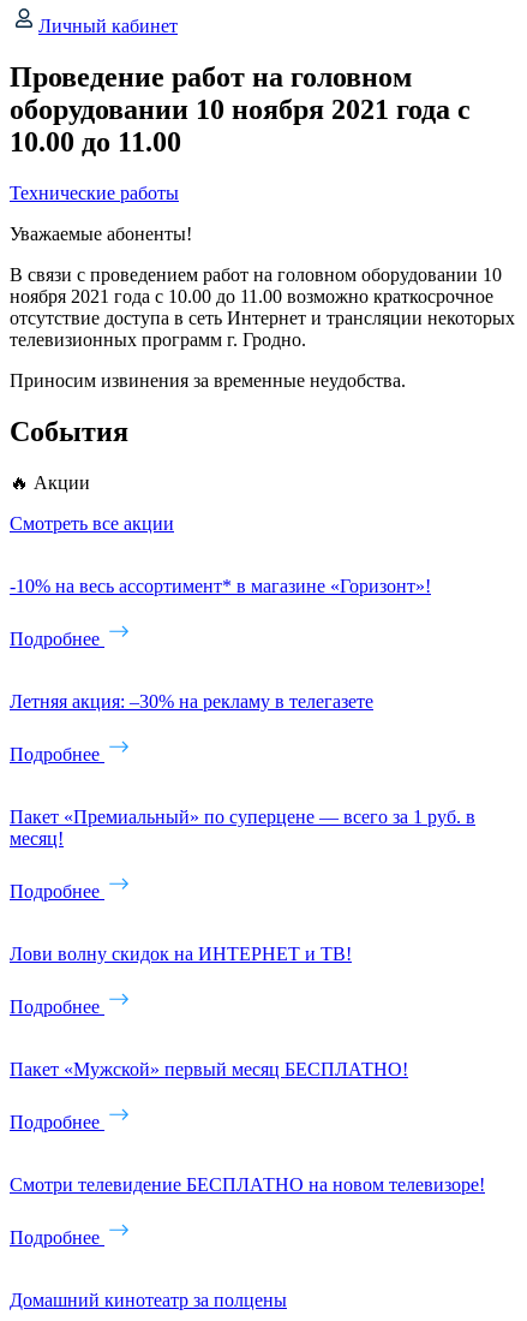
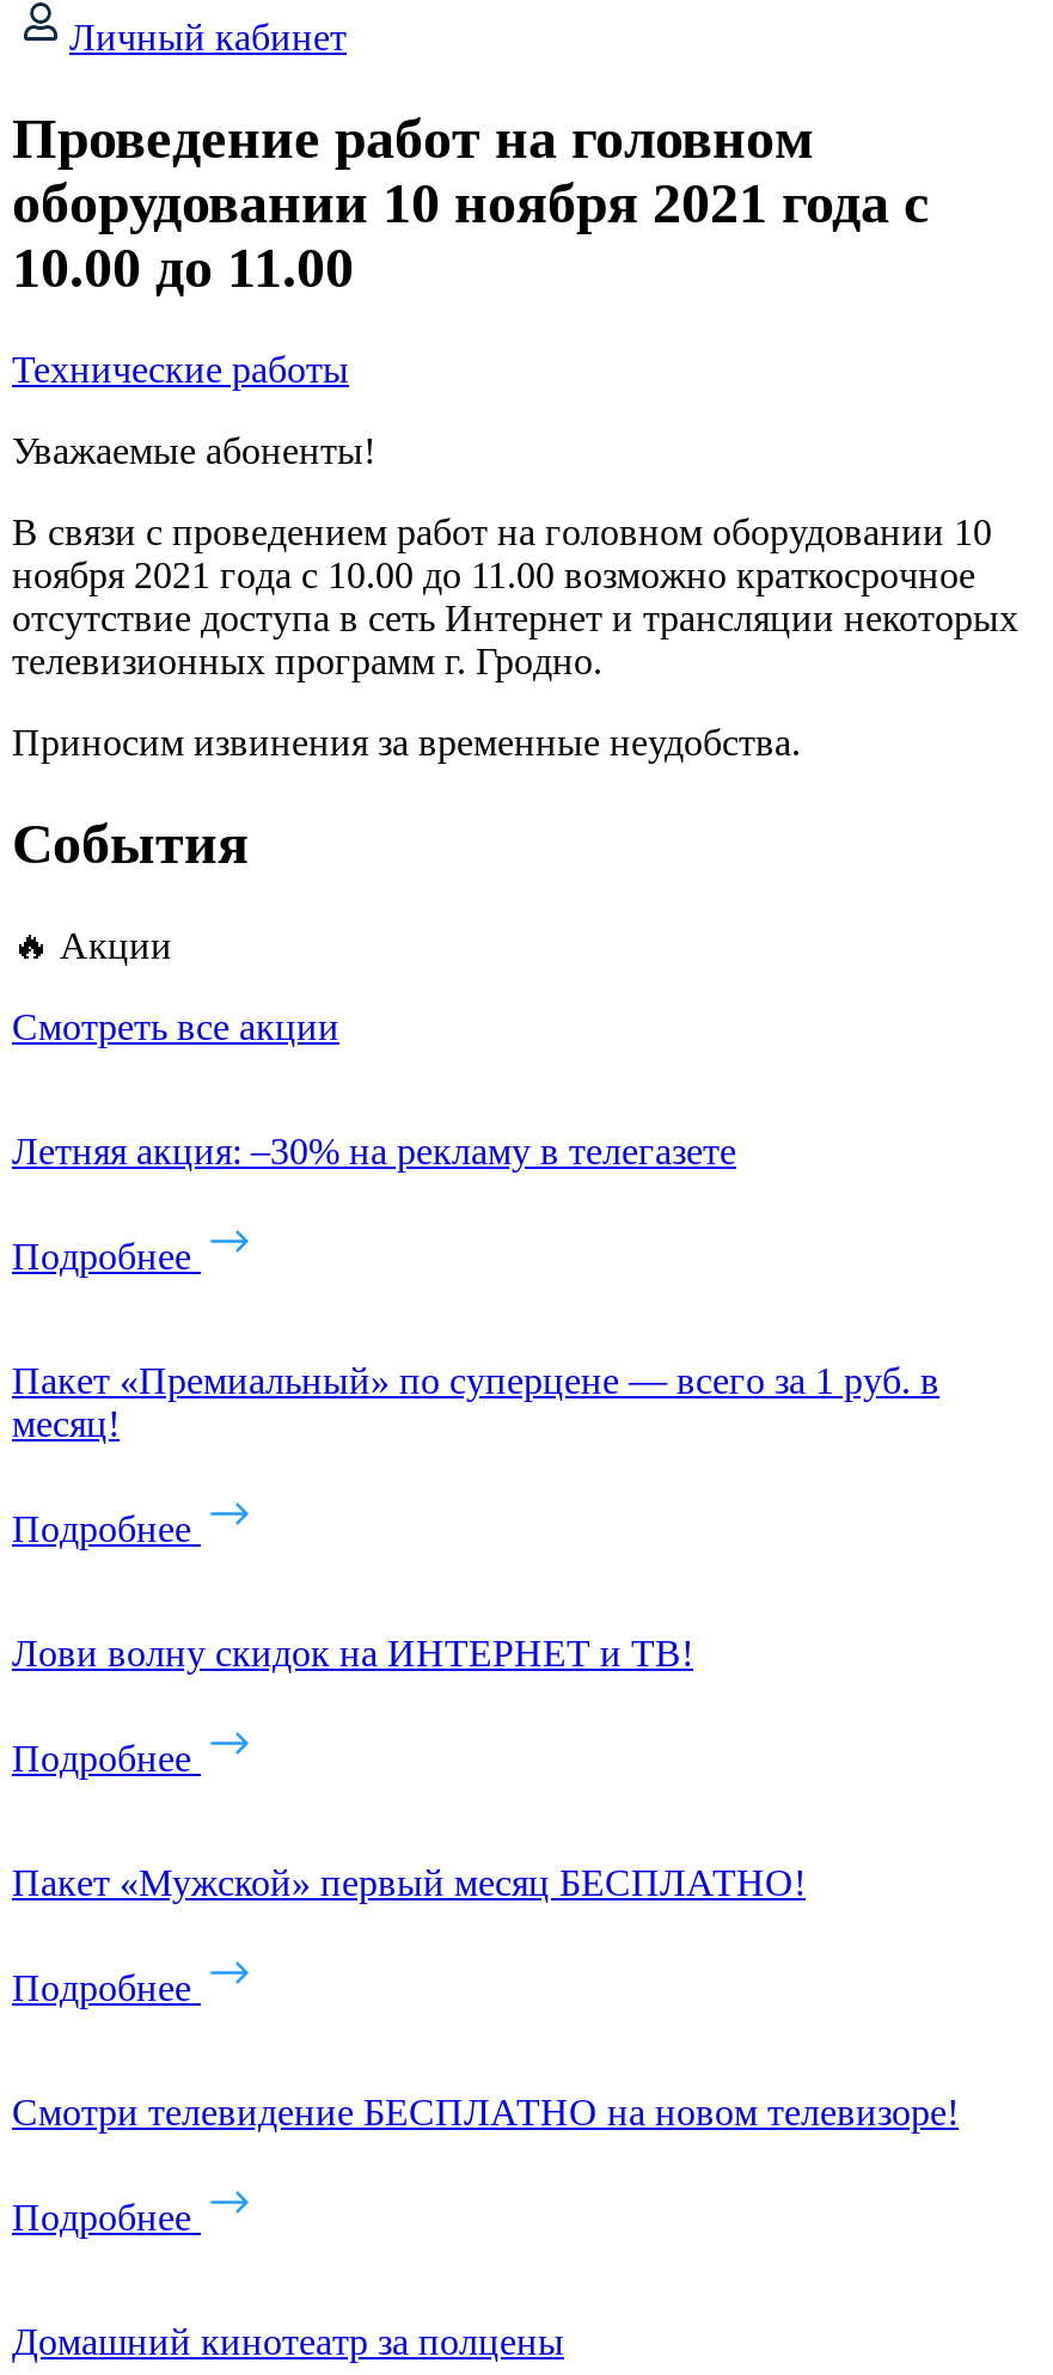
[10,575,431,649] -10% на весь ассортимент* в магазине «Горизонт»! | Подробнее -> none

